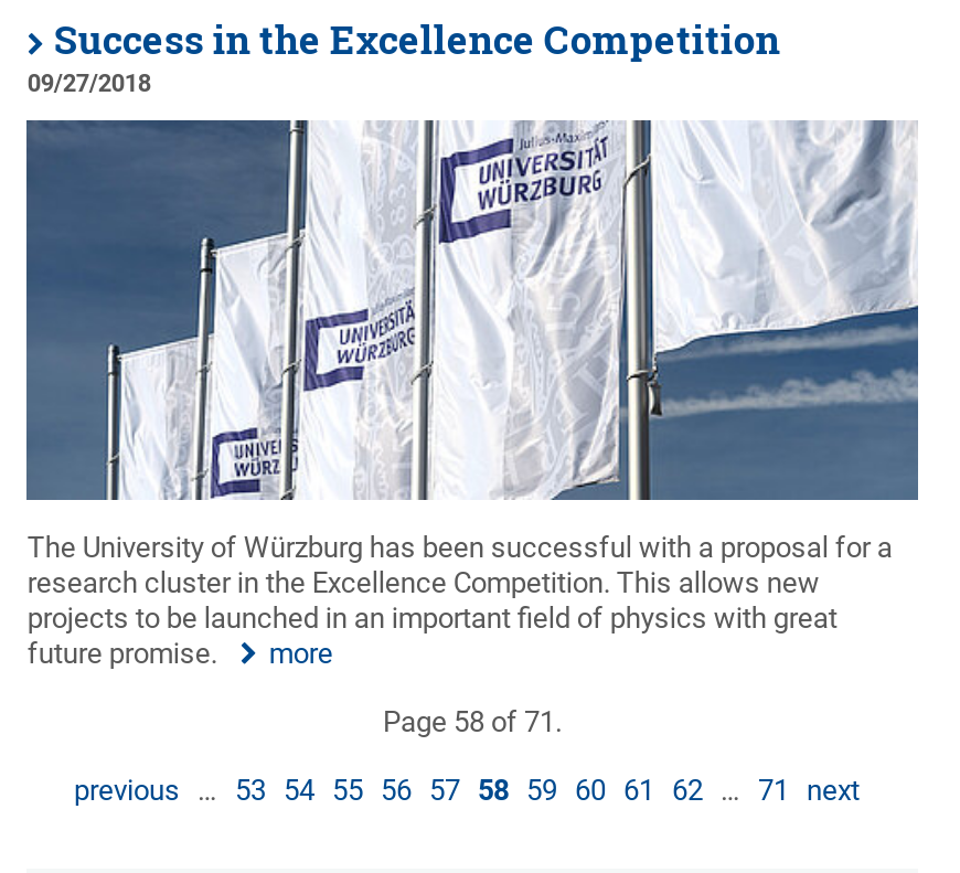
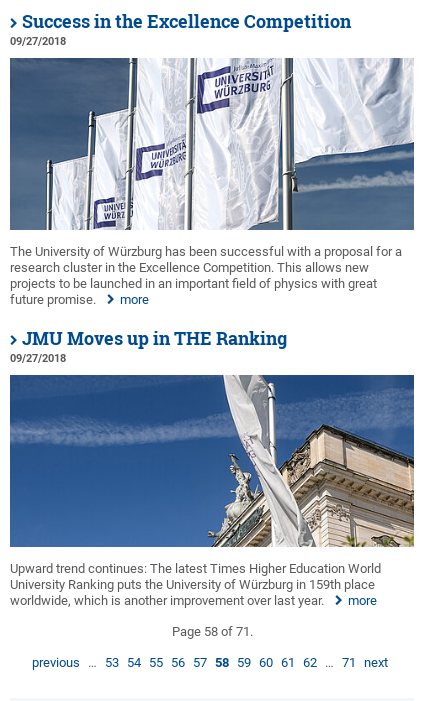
none -> [9,374,415,608] [image] | Upward trend continues: The latest Times Higher Education World | University Ranking puts the University of Würzburg in 159th place | worldwide, which is another improvement over last year. | more
none -> [10,327,287,365] JMU Moves up in THE Ranking | 09/27/2018

